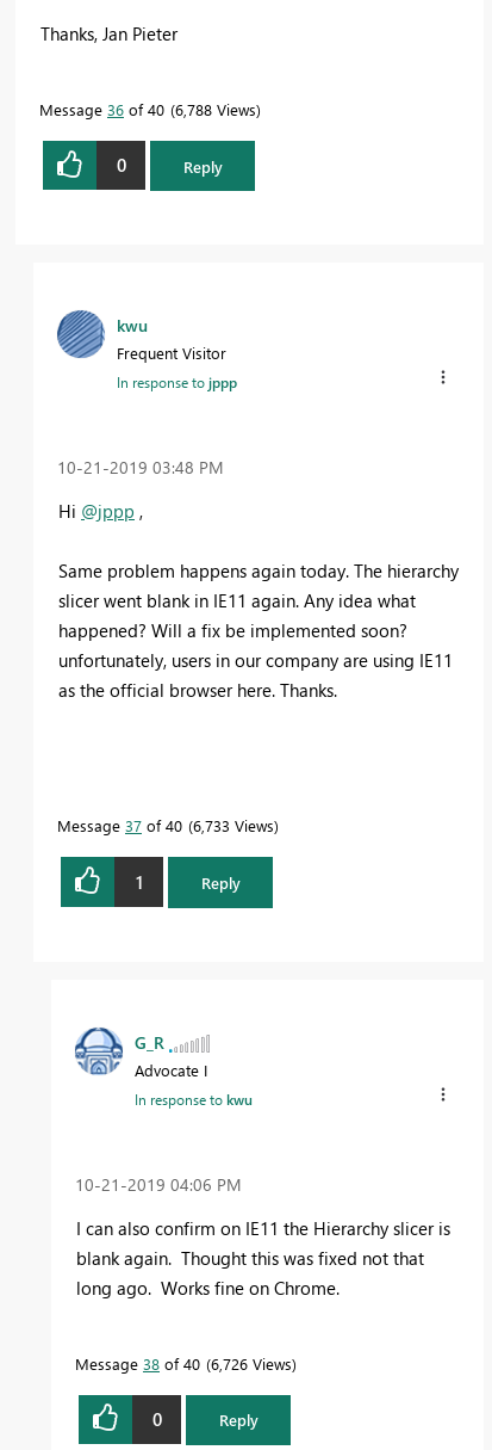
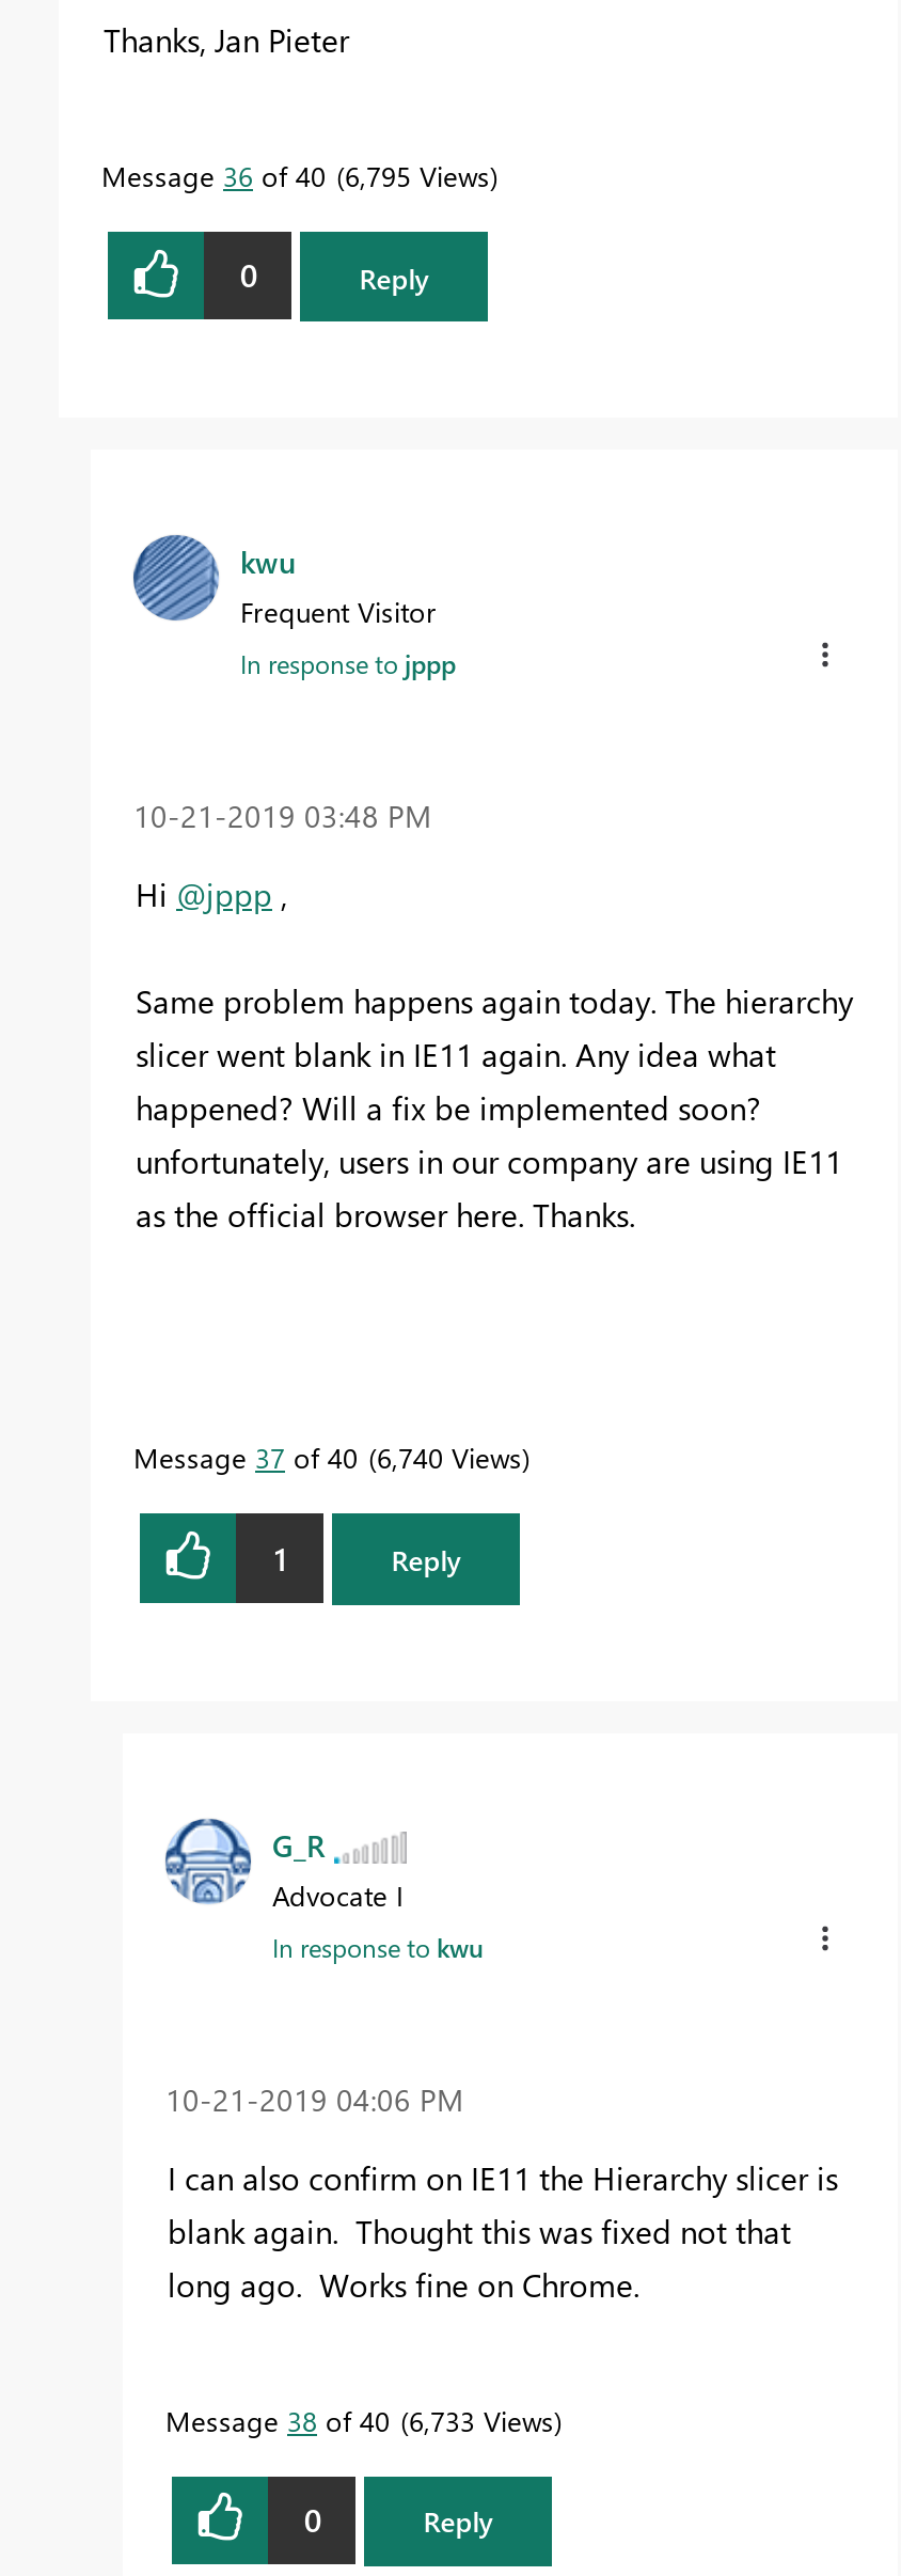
[39,99,256,119] Message 36 of 40 6,788 Views -> [101,157,490,193] Message 36 of 40 6,795 Views
[57,816,274,836] Message 37 of 40 6,733 Views -> [133,1439,522,1476] Message 37 of 40 6,740 Views
[75,1353,292,1373] Message 38 of 40 6,726 Views -> [165,2401,554,2438] Message 38 of 40 6,733 Views

